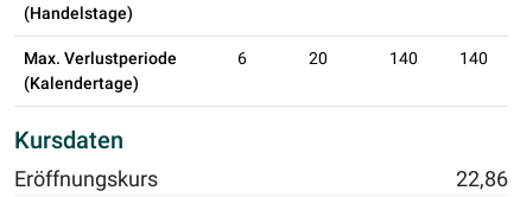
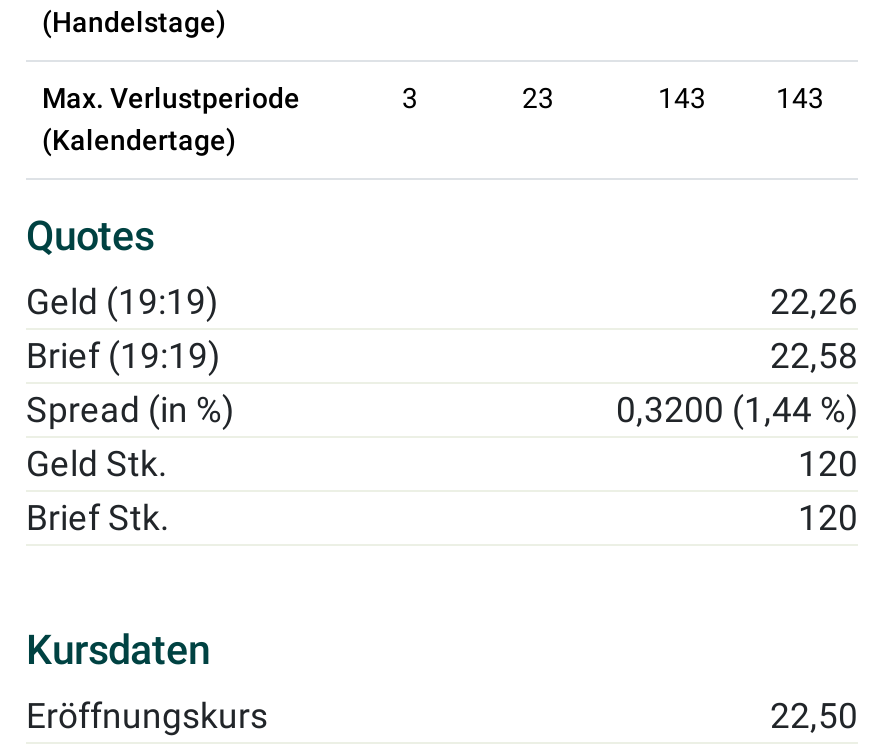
[237,49,488,68] 6 | 20 | 140 | 140 -> [26,83,858,539] 3 | 23 | 143 | 143 | Quotes | Geld (19:19) | 22,26 | Brief (19:19) | 22,58 | Spread (in %) | 0,3200 (1,44 %) | Geld Stk. | 120 | Brief Stk. | 120
[456,168,508,191] 22,86 -> [770,697,858,737] 22,50

